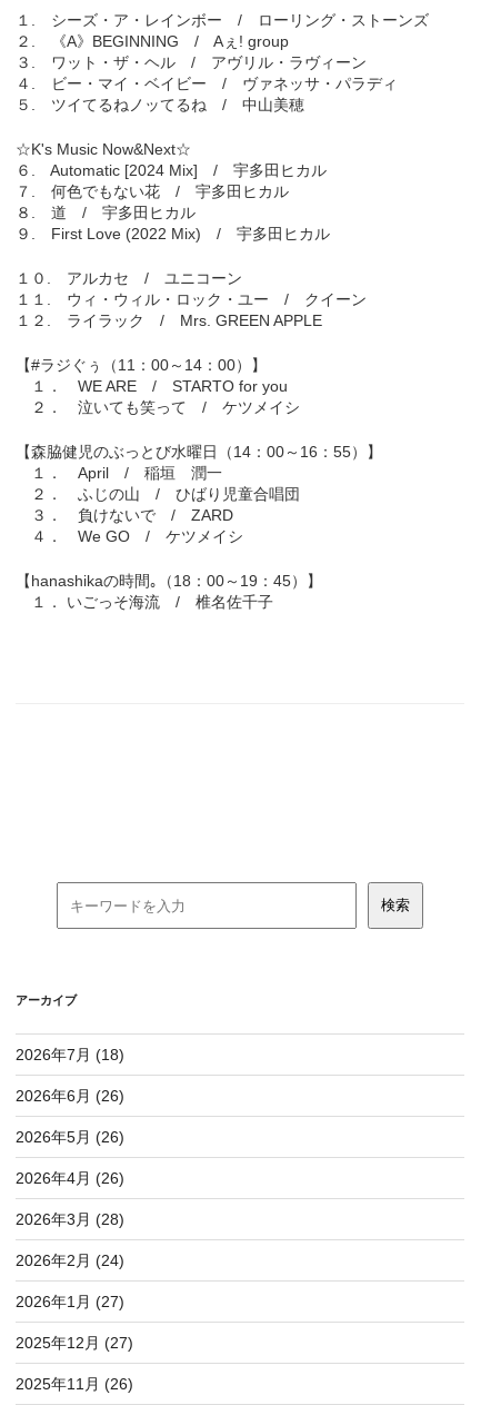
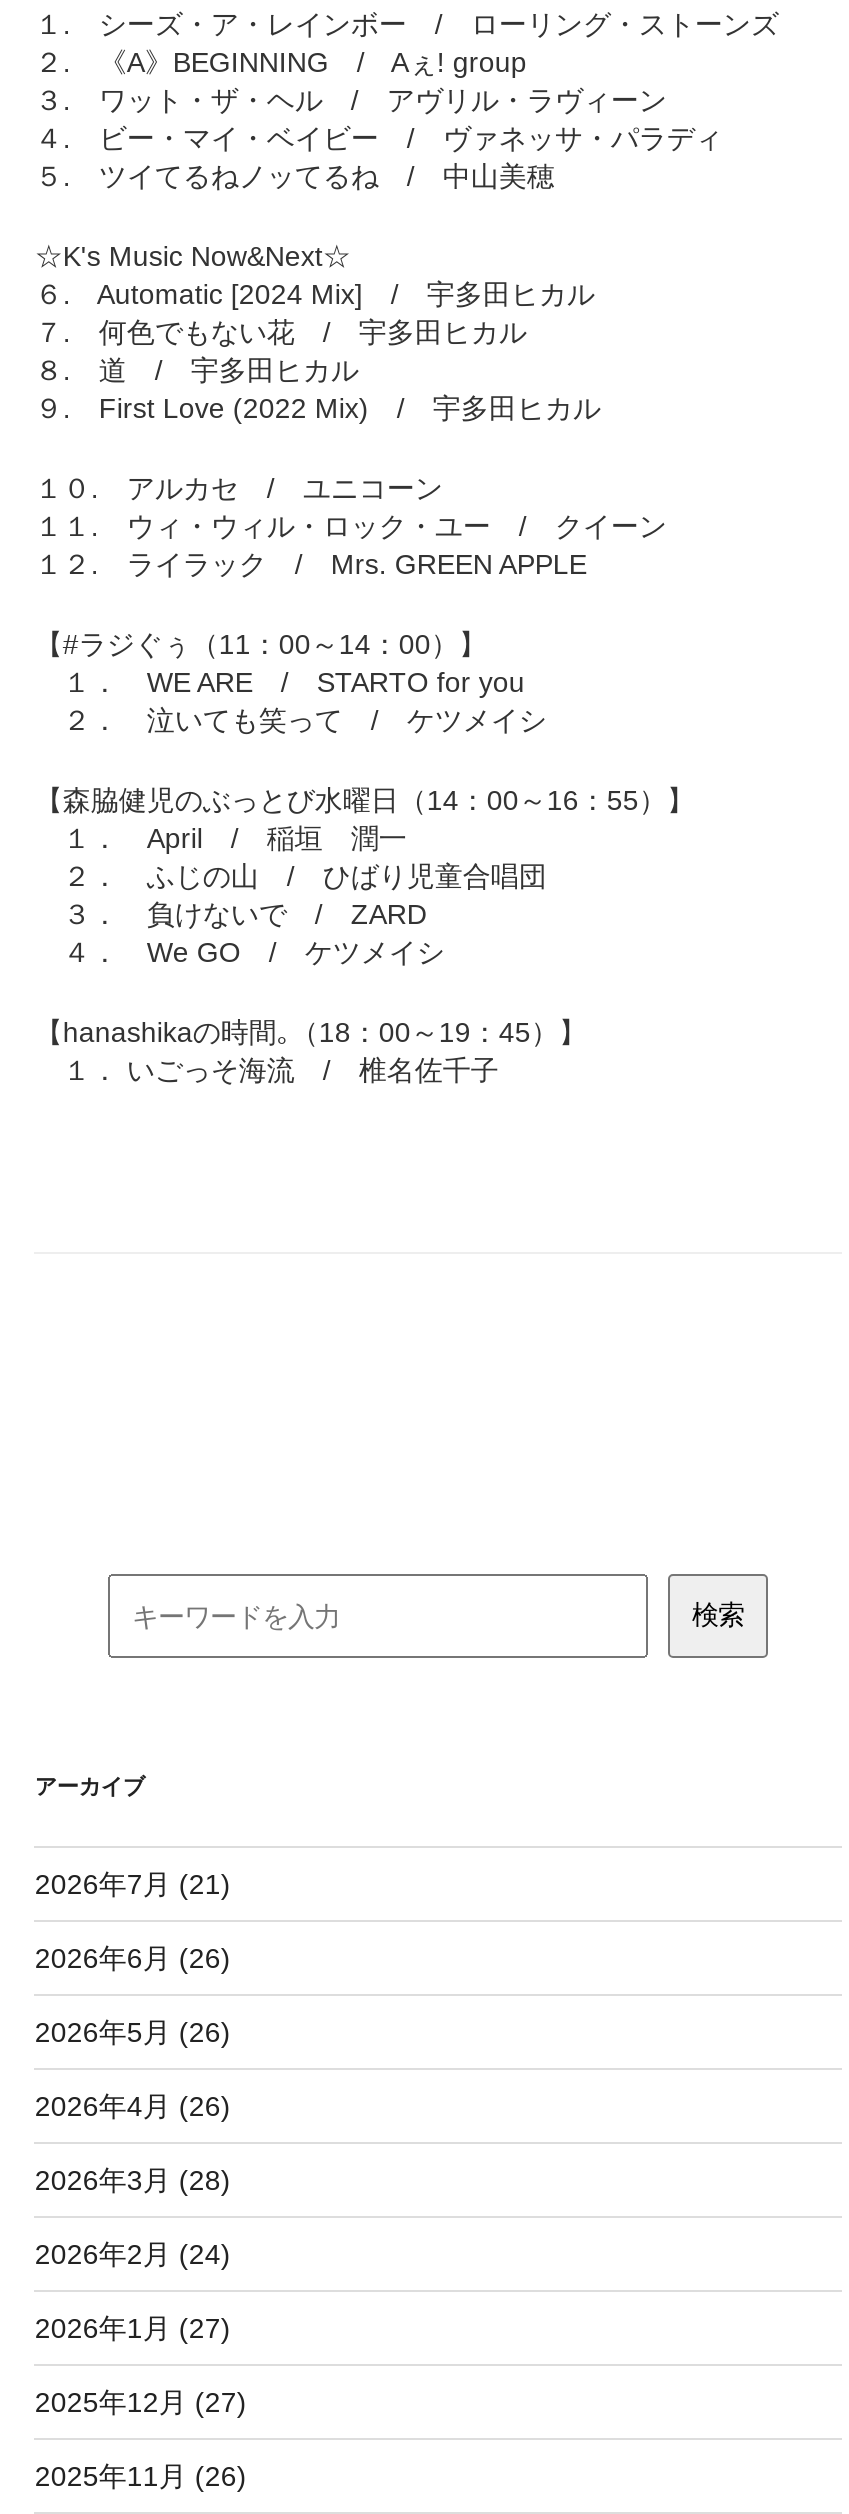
[16,1045,125,1063] 2026年7月 (18) -> [35,1868,231,1900] 2026年7月 (21)

